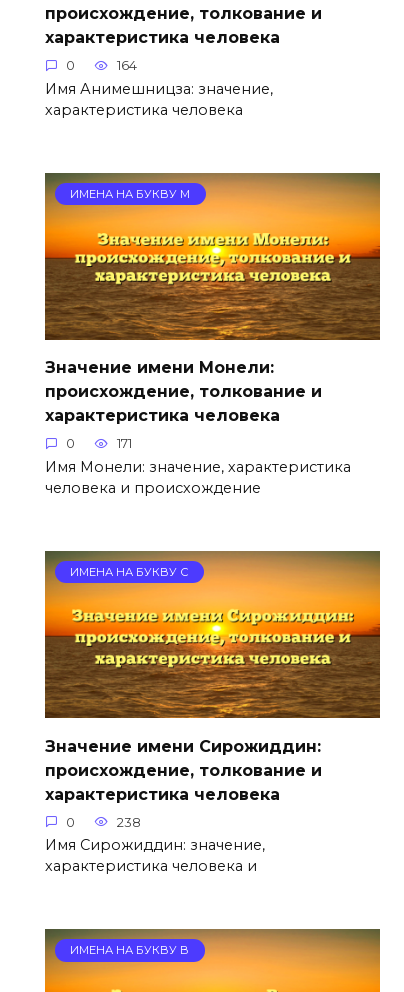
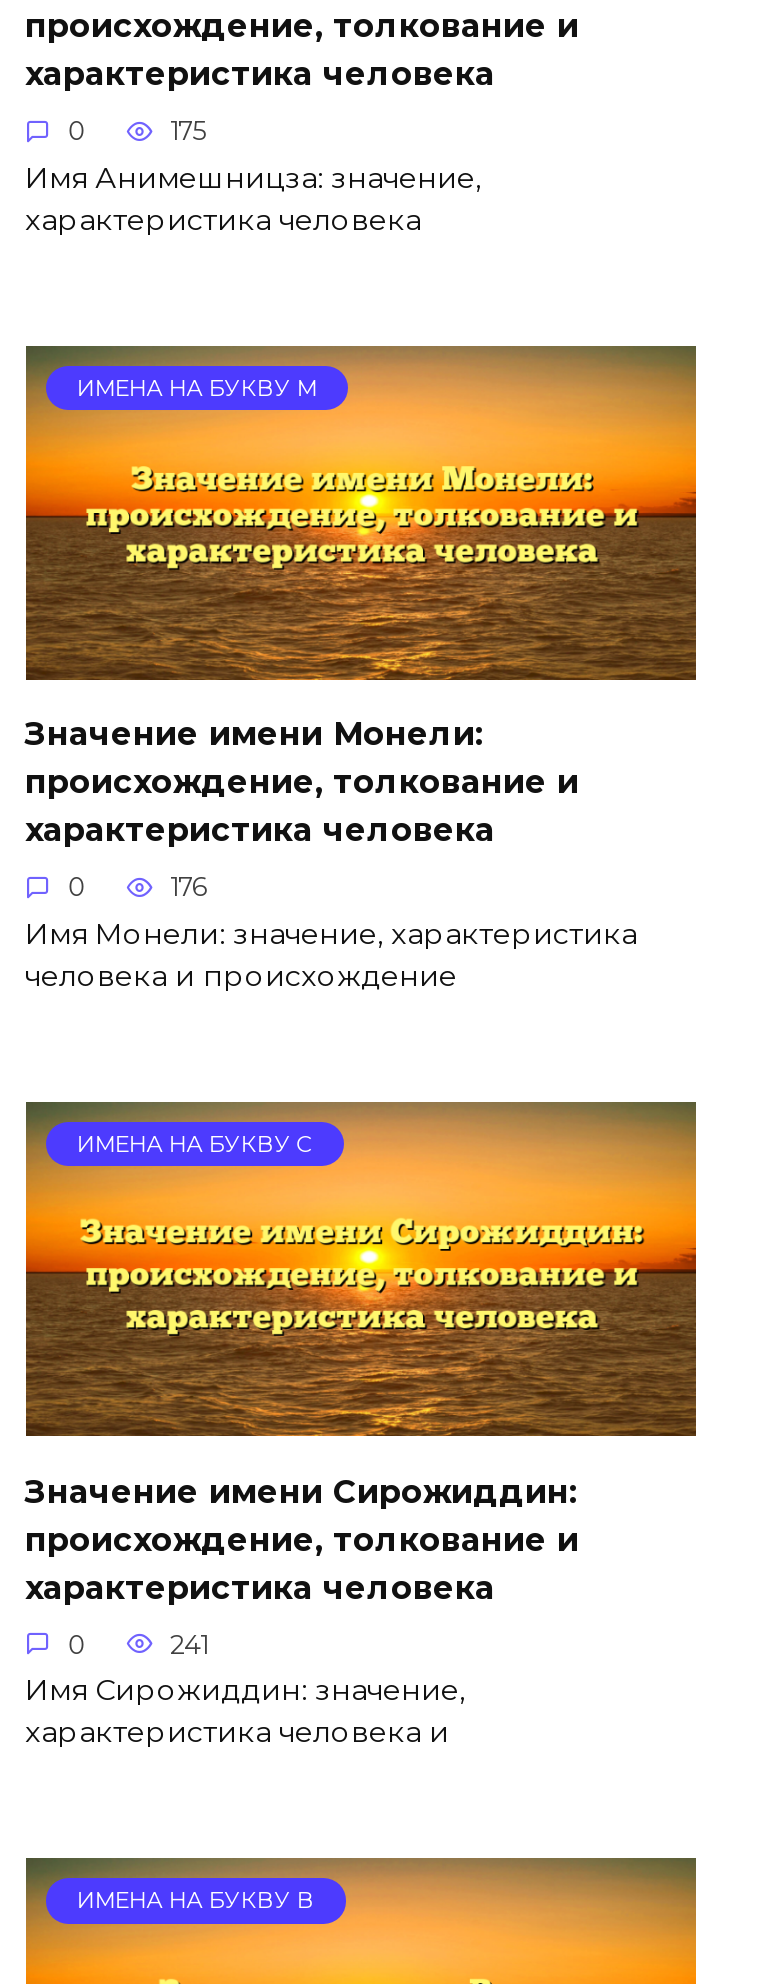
[117,58,137,73] 164 -> [170,116,206,146] 175
[117,436,132,451] 171 -> [170,873,208,903] 176
[117,815,141,830] 238 -> [170,1629,208,1659] 241

